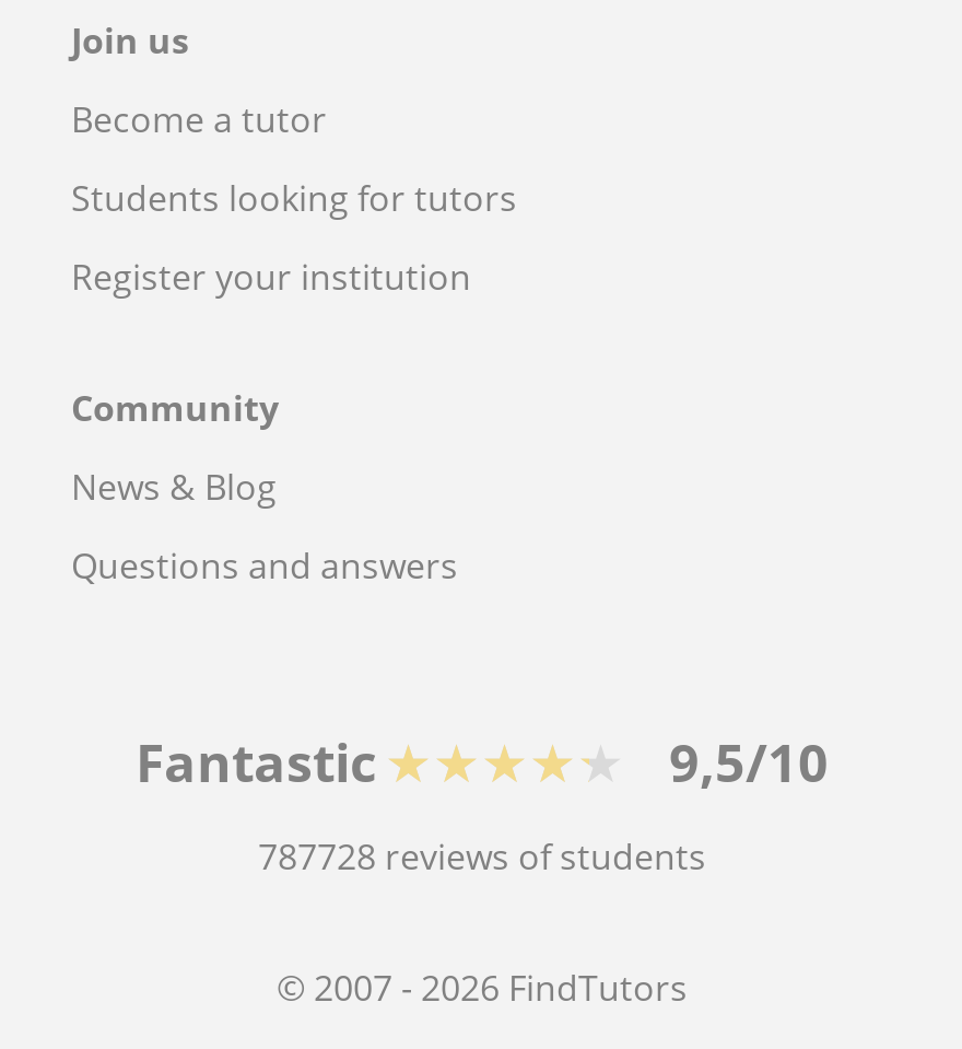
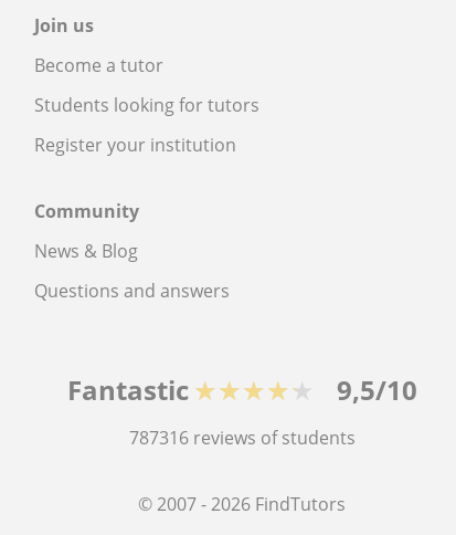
[258,831,706,879] 787728 reviews of students -> [129,425,355,449] 787316 reviews of students

